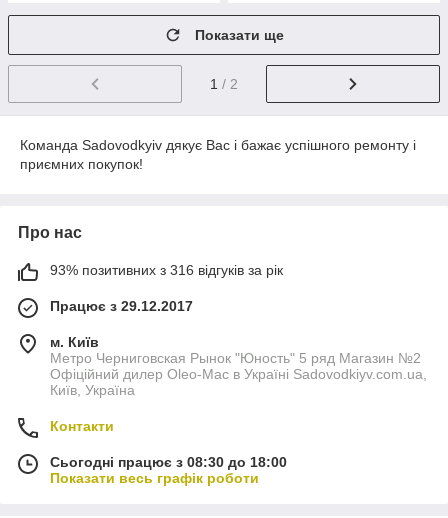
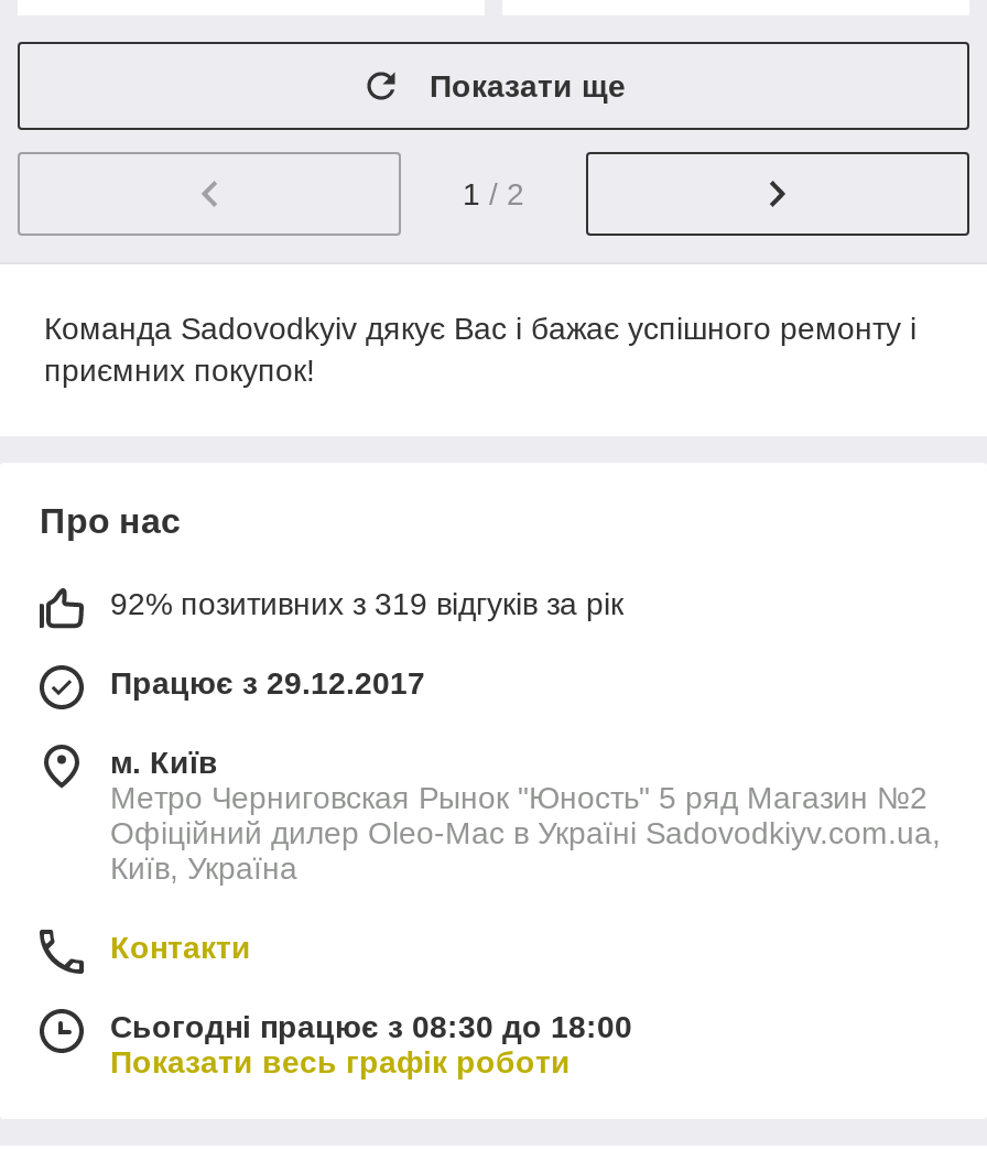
[50,262,283,278] 93% позитивних з 316 відгуків за рік -> [110,586,623,621] 92% позитивних з 319 відгуків за рік

